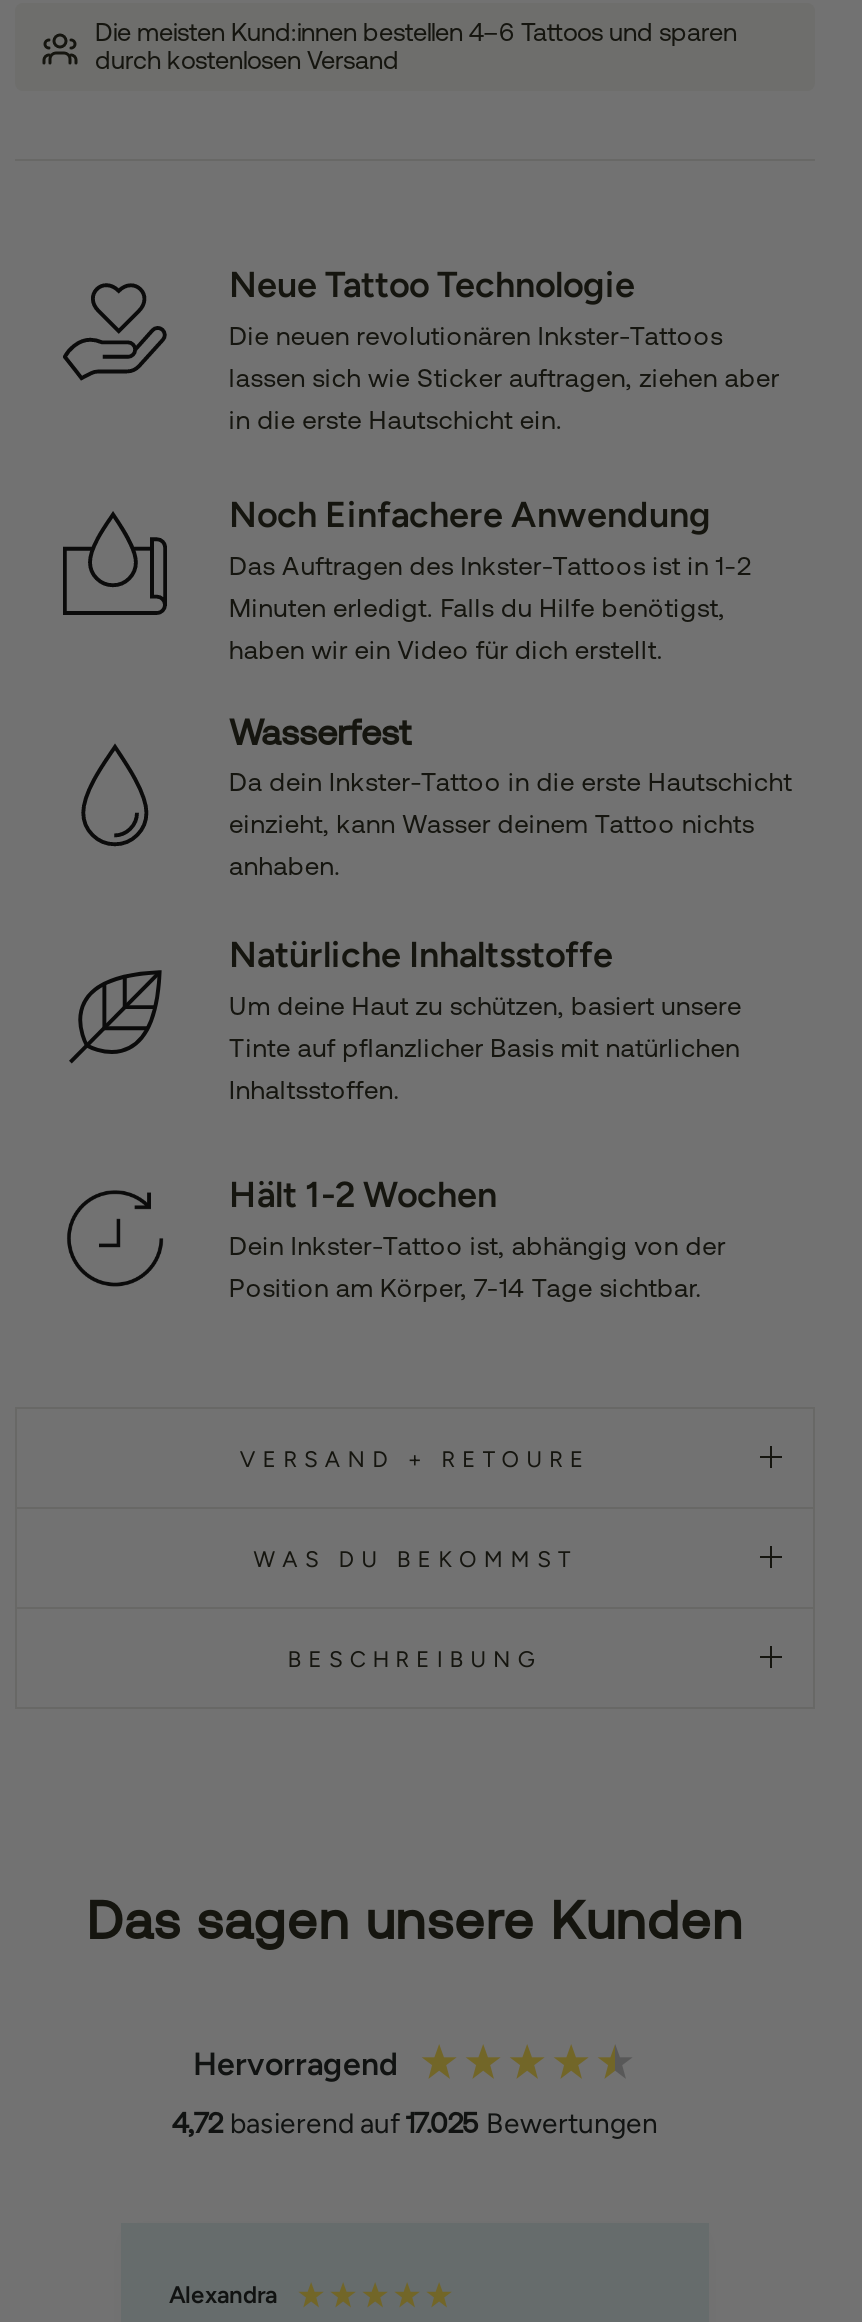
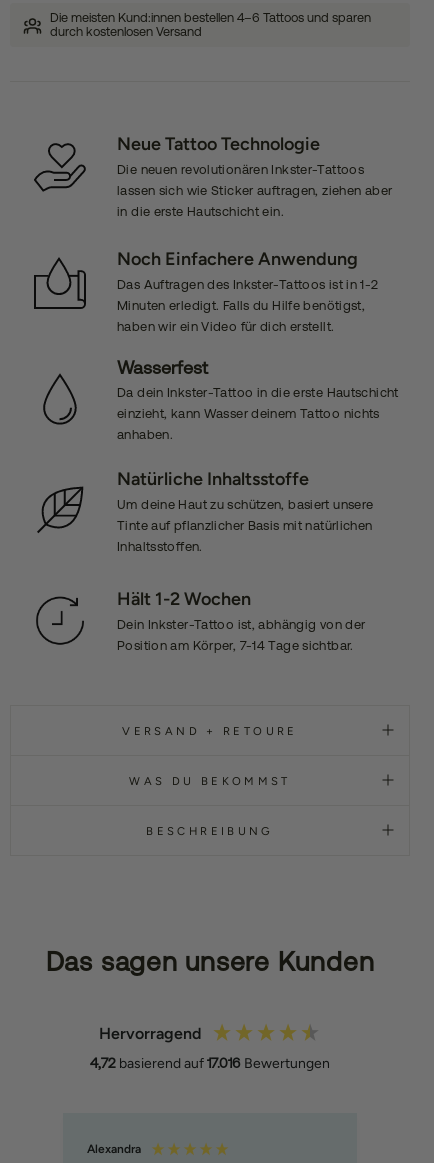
[172,2107,658,2141] 4,72 basierend auf 17.025 Bewertungen -> [90,1055,330,1072] 4,72 basierend auf 17.016 Bewertungen

